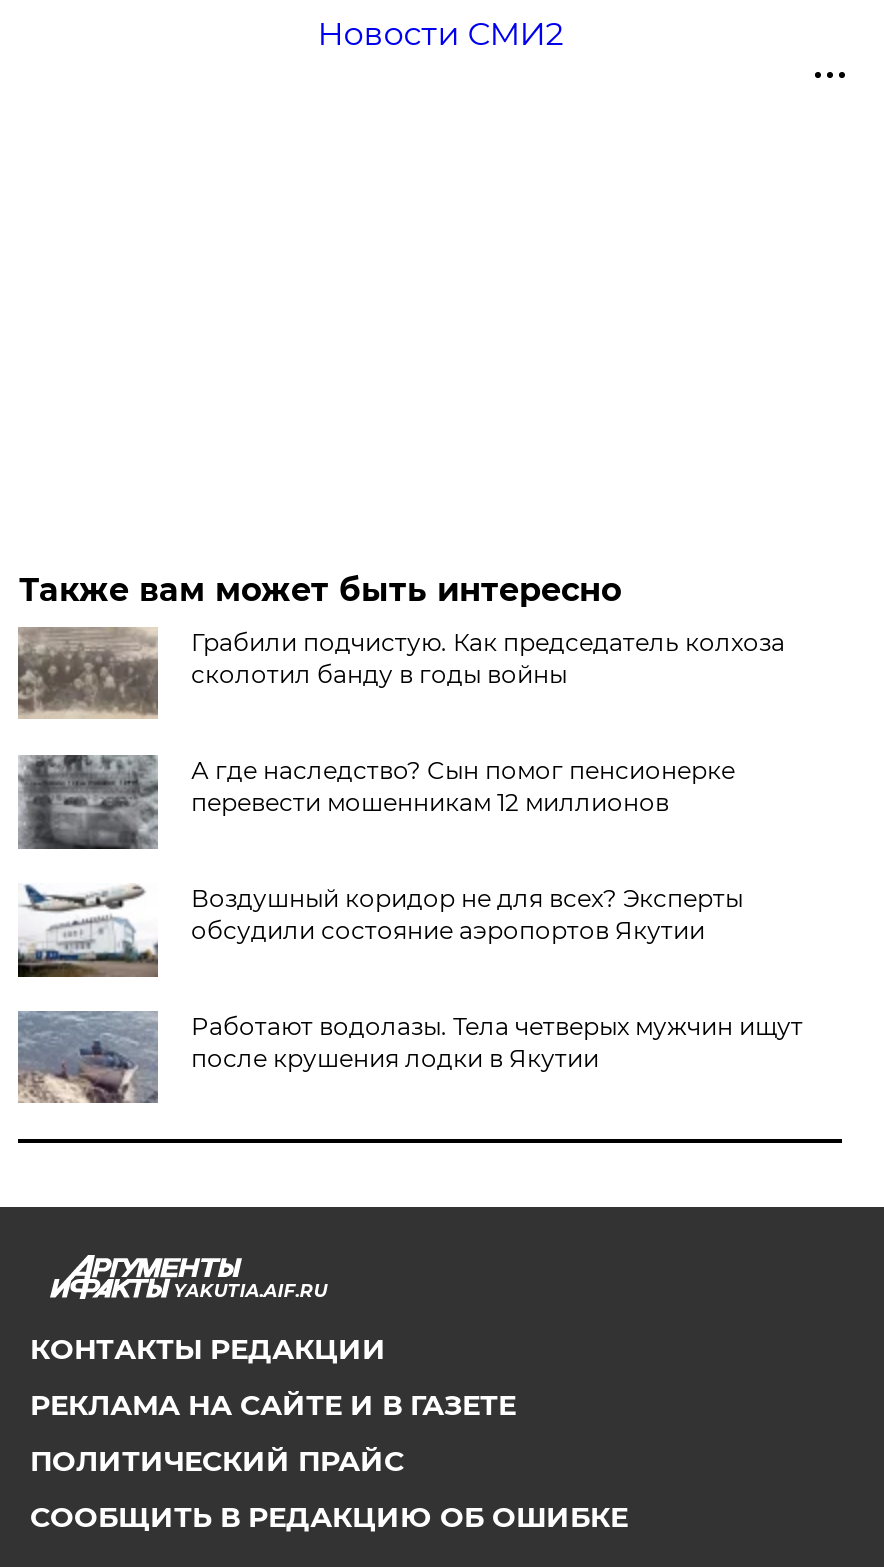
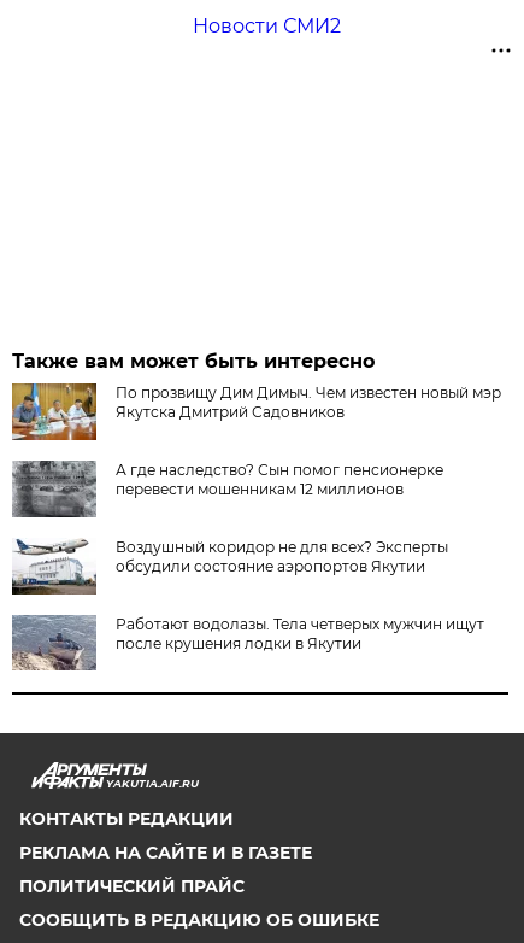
[16,627,785,721] [image] | Грабили подчистую. Как председатель колхоза | сколотил банду в годы войны -> [11,382,502,441] [image] | По прозвищу Дим Димыч. Чем известен новый мэр | Якутска Дмитрий Садовников

